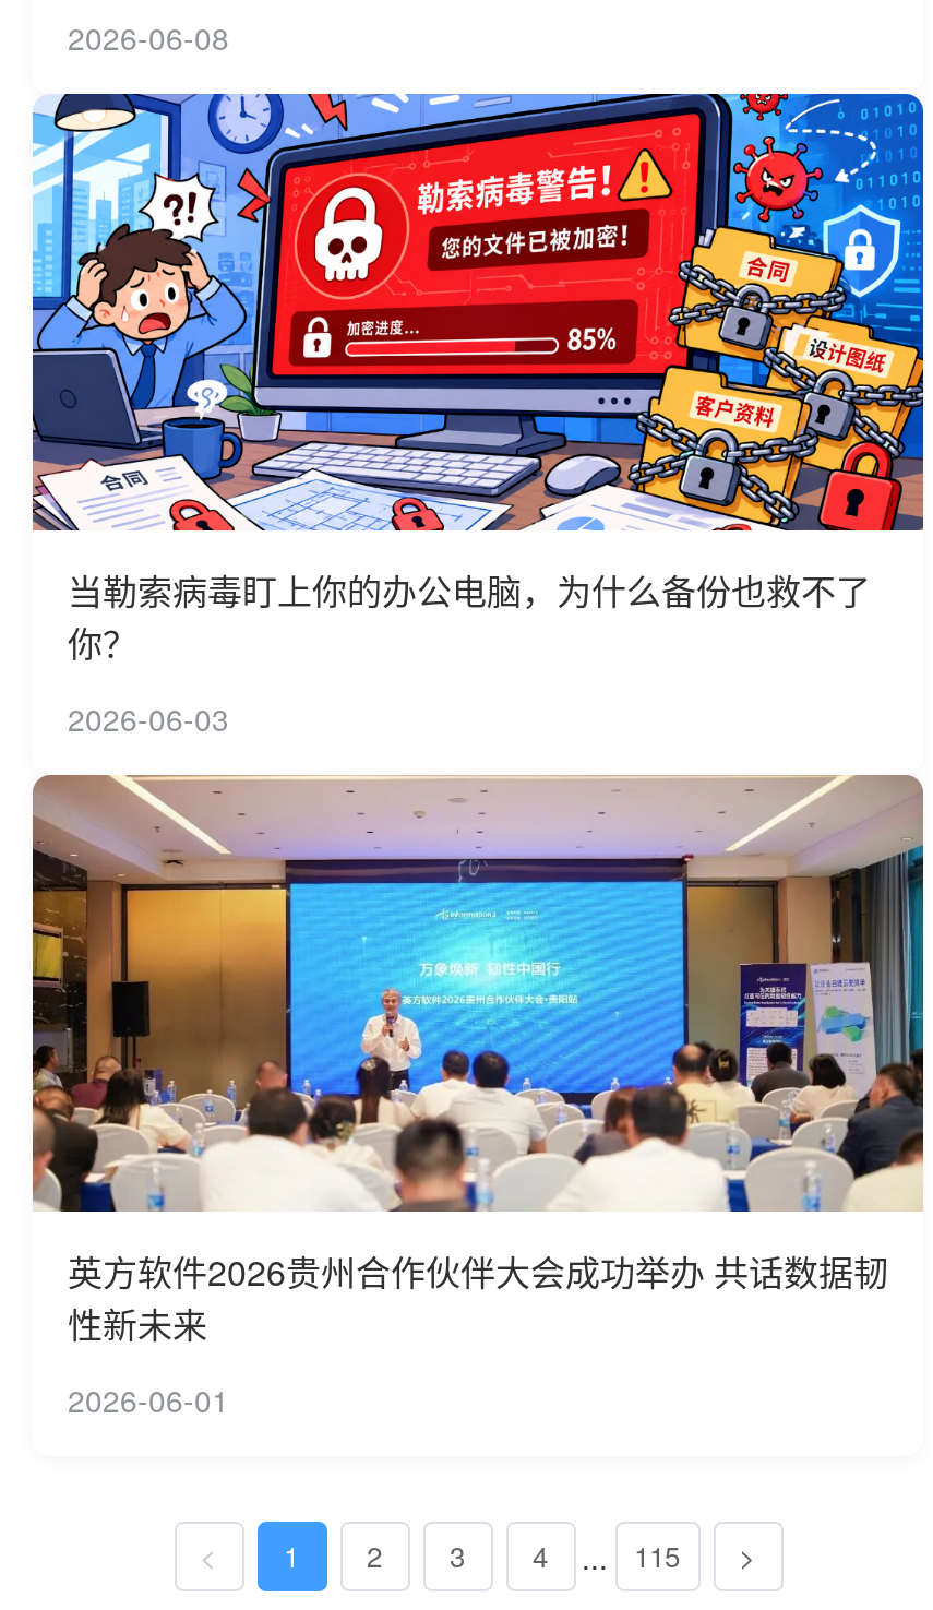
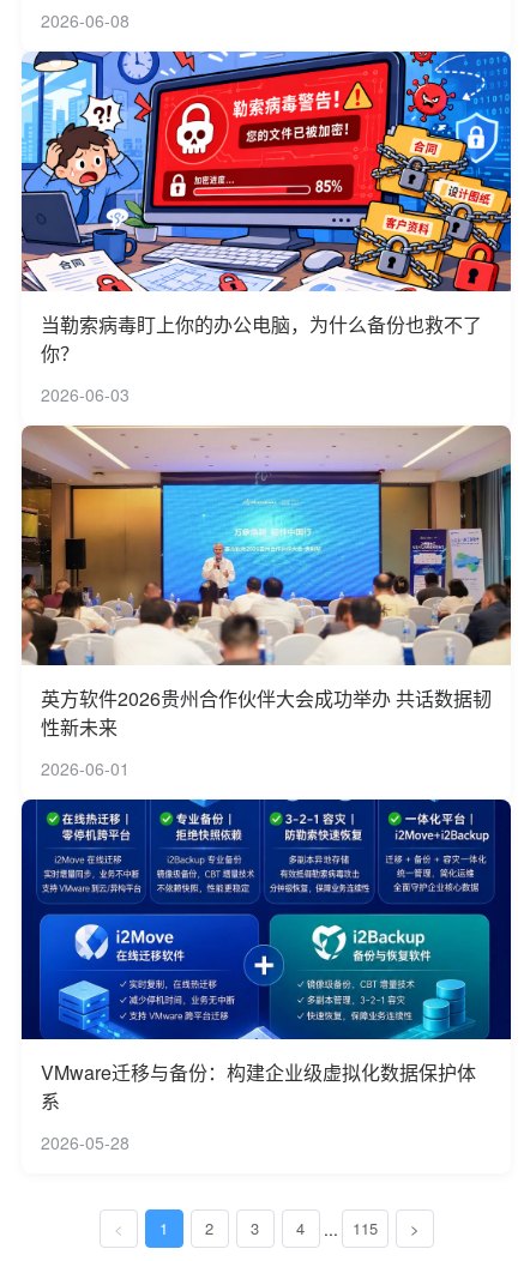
none -> [20,798,512,1154] [image] | VMware迁移与备份：构建企业级虚拟化数据保护体 | 系 | 2026-05-28

